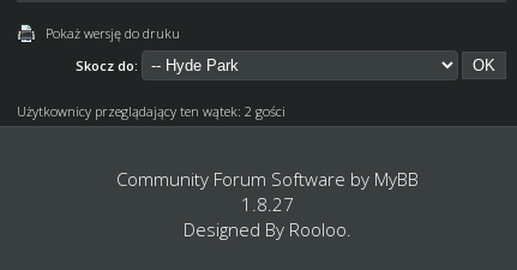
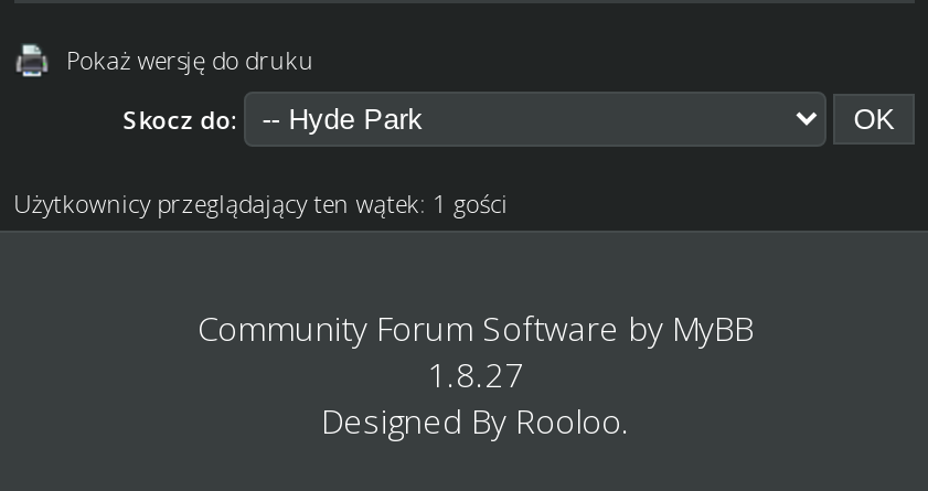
[16,101,285,119] Użytkownicy przeglądający ten wątek: 2 gości -> [14,185,508,218] Użytkownicy przeglądający ten wątek: 1 gości

